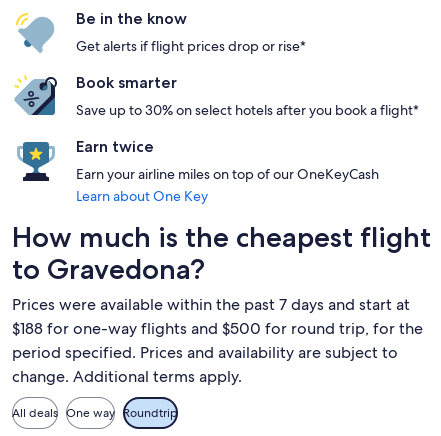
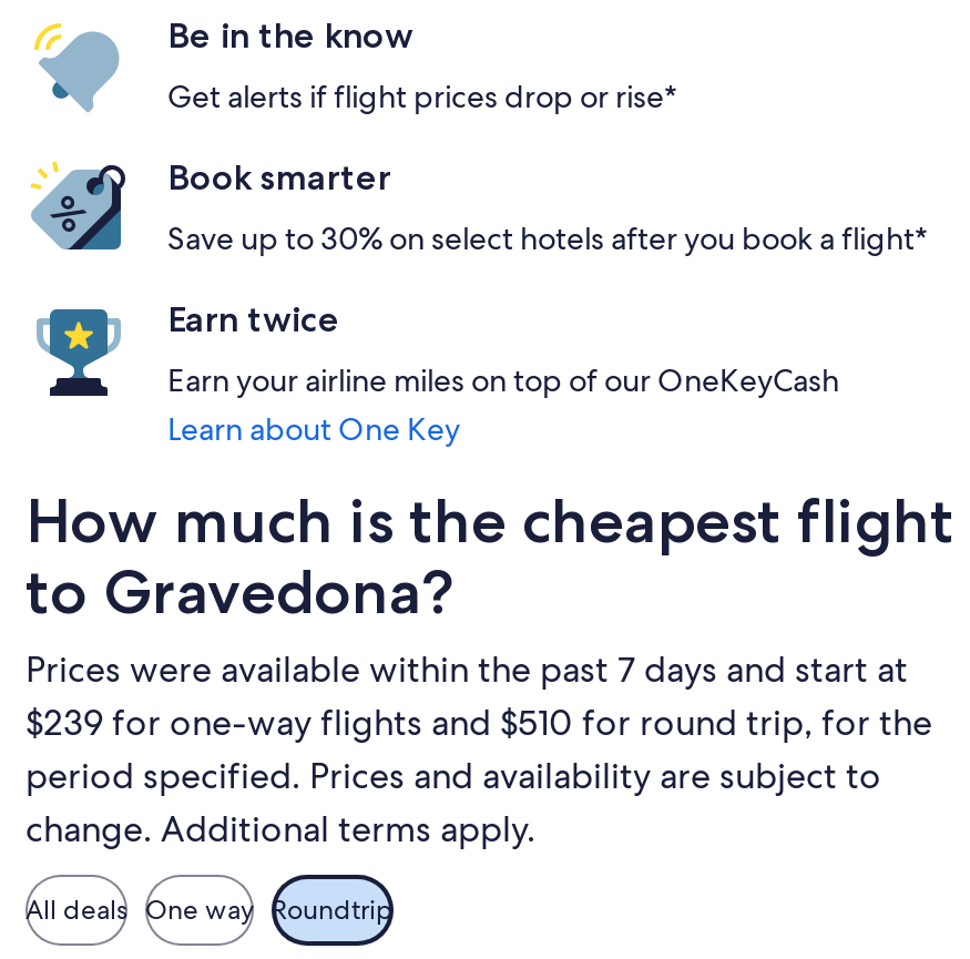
[12,318,423,339] $188 for one-way flights and $500 for round trip, for the -> [25,700,932,746] $239 for one-way flights and $510 for round trip, for the

